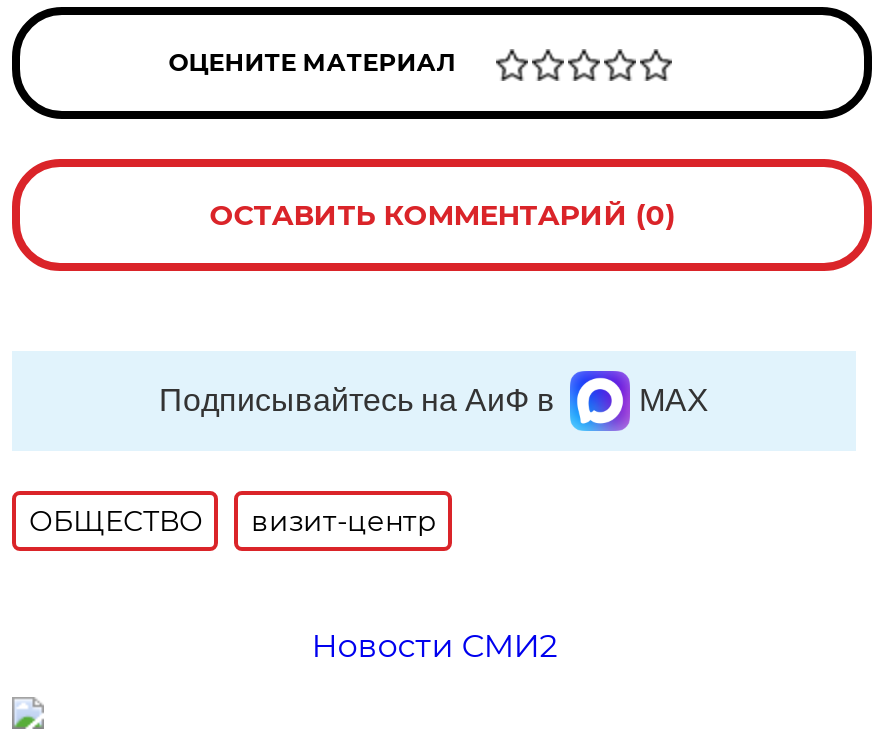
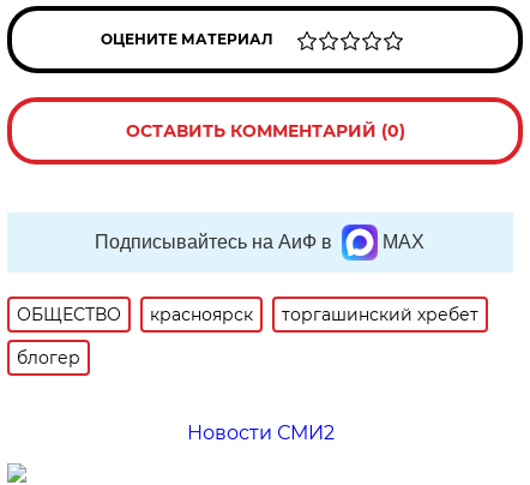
[251,504,437,540] визит-центр -> [17,304,479,369] красноярск | торгашинский хребет | блогер

